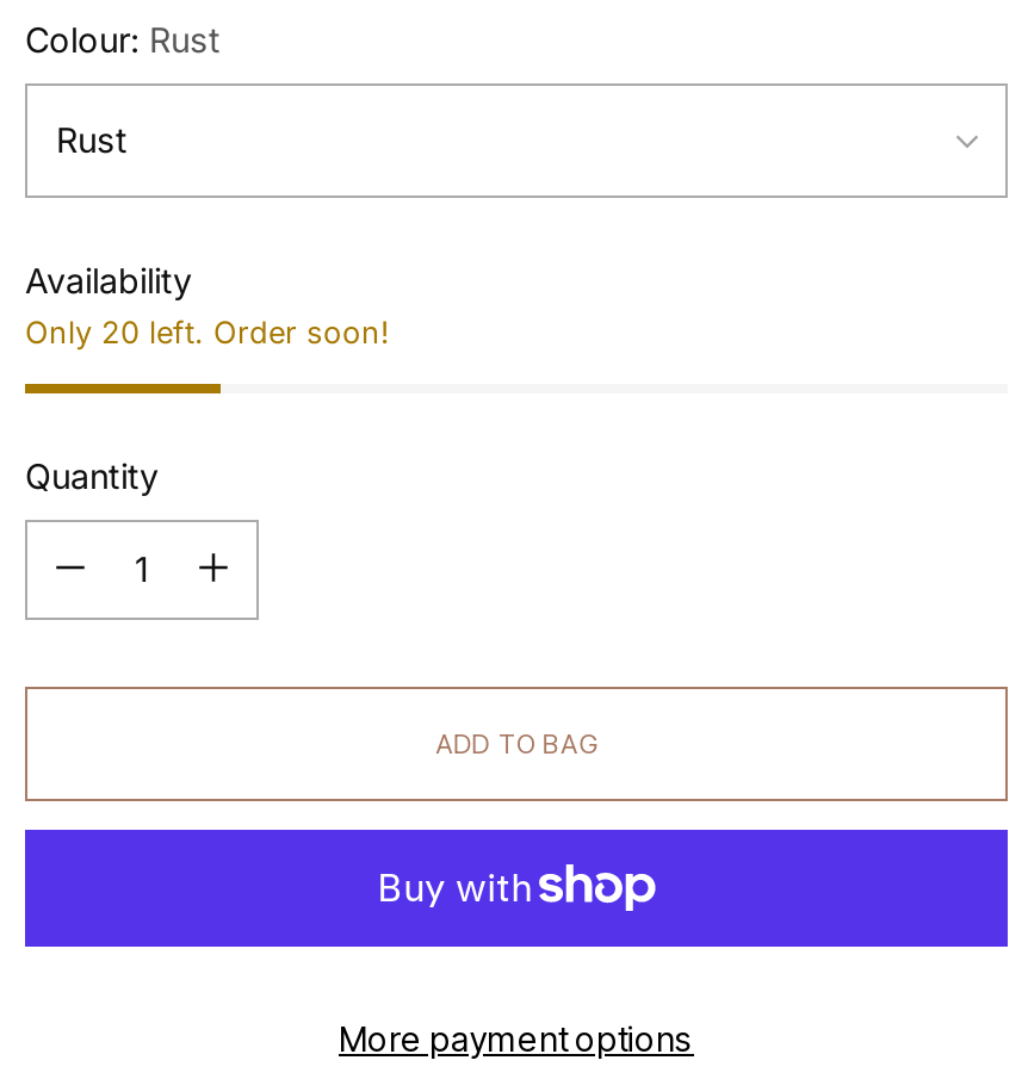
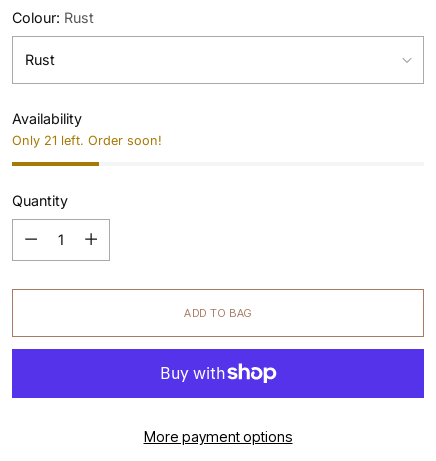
[25,314,390,350] Only 20 left. Order soon! -> [12,133,162,148] Only 21 left. Order soon!

